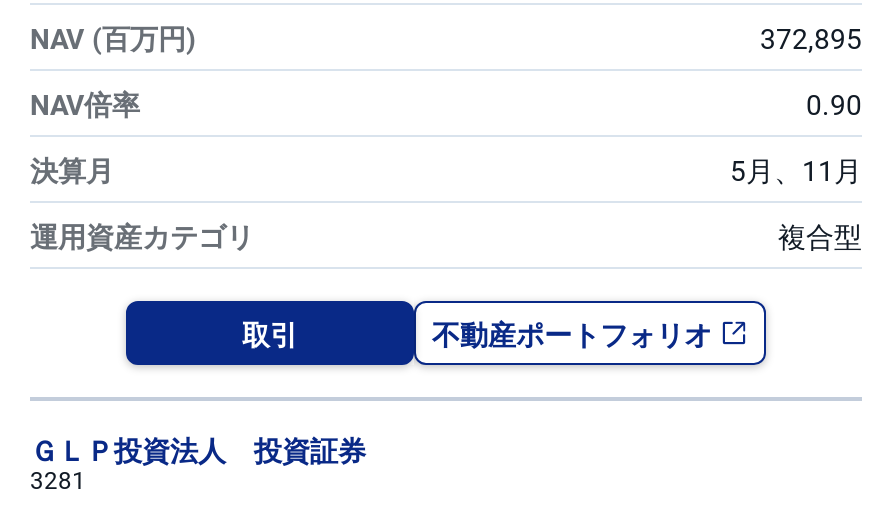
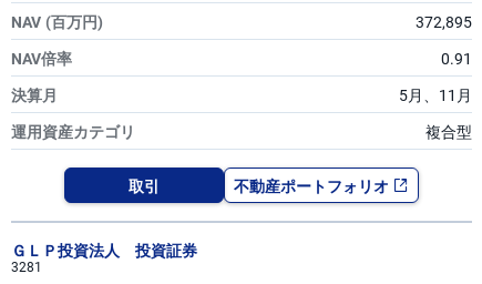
[806,83,862,123] 0.90 -> [441,47,472,69] 0.91

